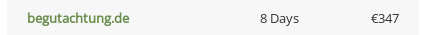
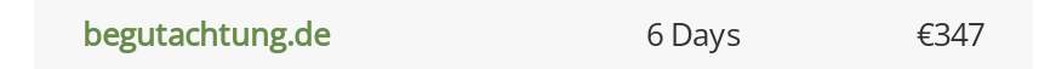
[259,8,298,26] 8 Days -> [646,11,741,54] 6 Days

